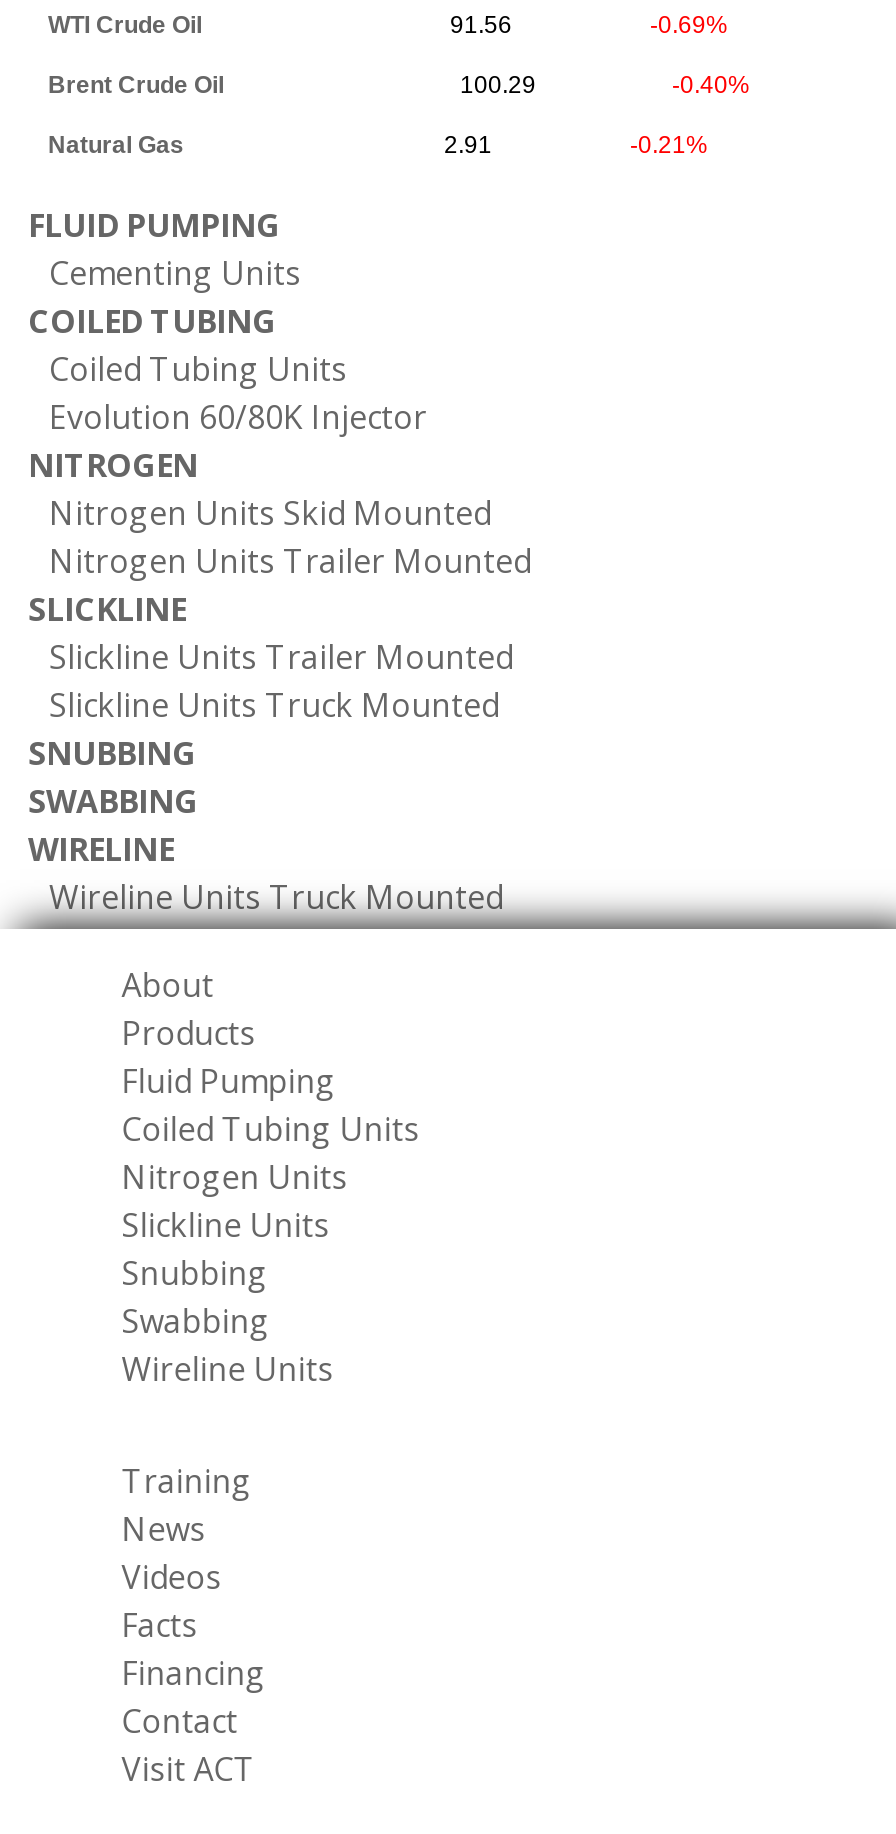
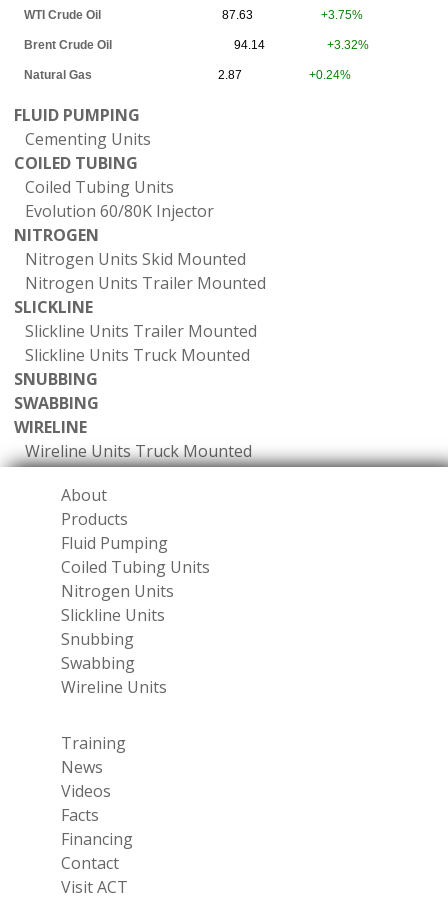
[450,10,512,38] 91.56 -> [222,8,253,22] 87.63
[650,10,728,38] -0.69% -> [321,8,363,22] +3.75%
[460,70,536,98] 100.29 -> [234,38,265,52] 94.14
[672,70,750,98] -0.40% -> [327,38,369,52] +3.32%
[444,130,492,158] 2.91 -> [218,68,242,82] 2.87
[630,130,708,158] -0.21% -> [309,68,351,82] +0.24%

